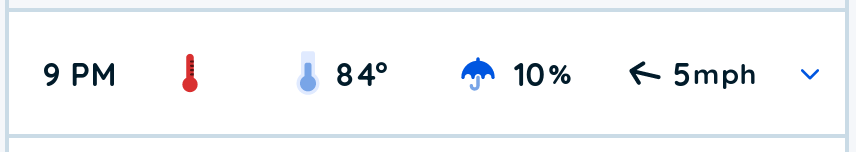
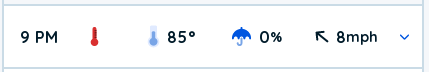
[336,54,389,94] 84° -> [167,27,195,47] 85°
[513,54,573,94] 10% -> [259,27,283,47] 0%
[672,54,758,94] 5mph -> [336,27,378,47] 8mph

